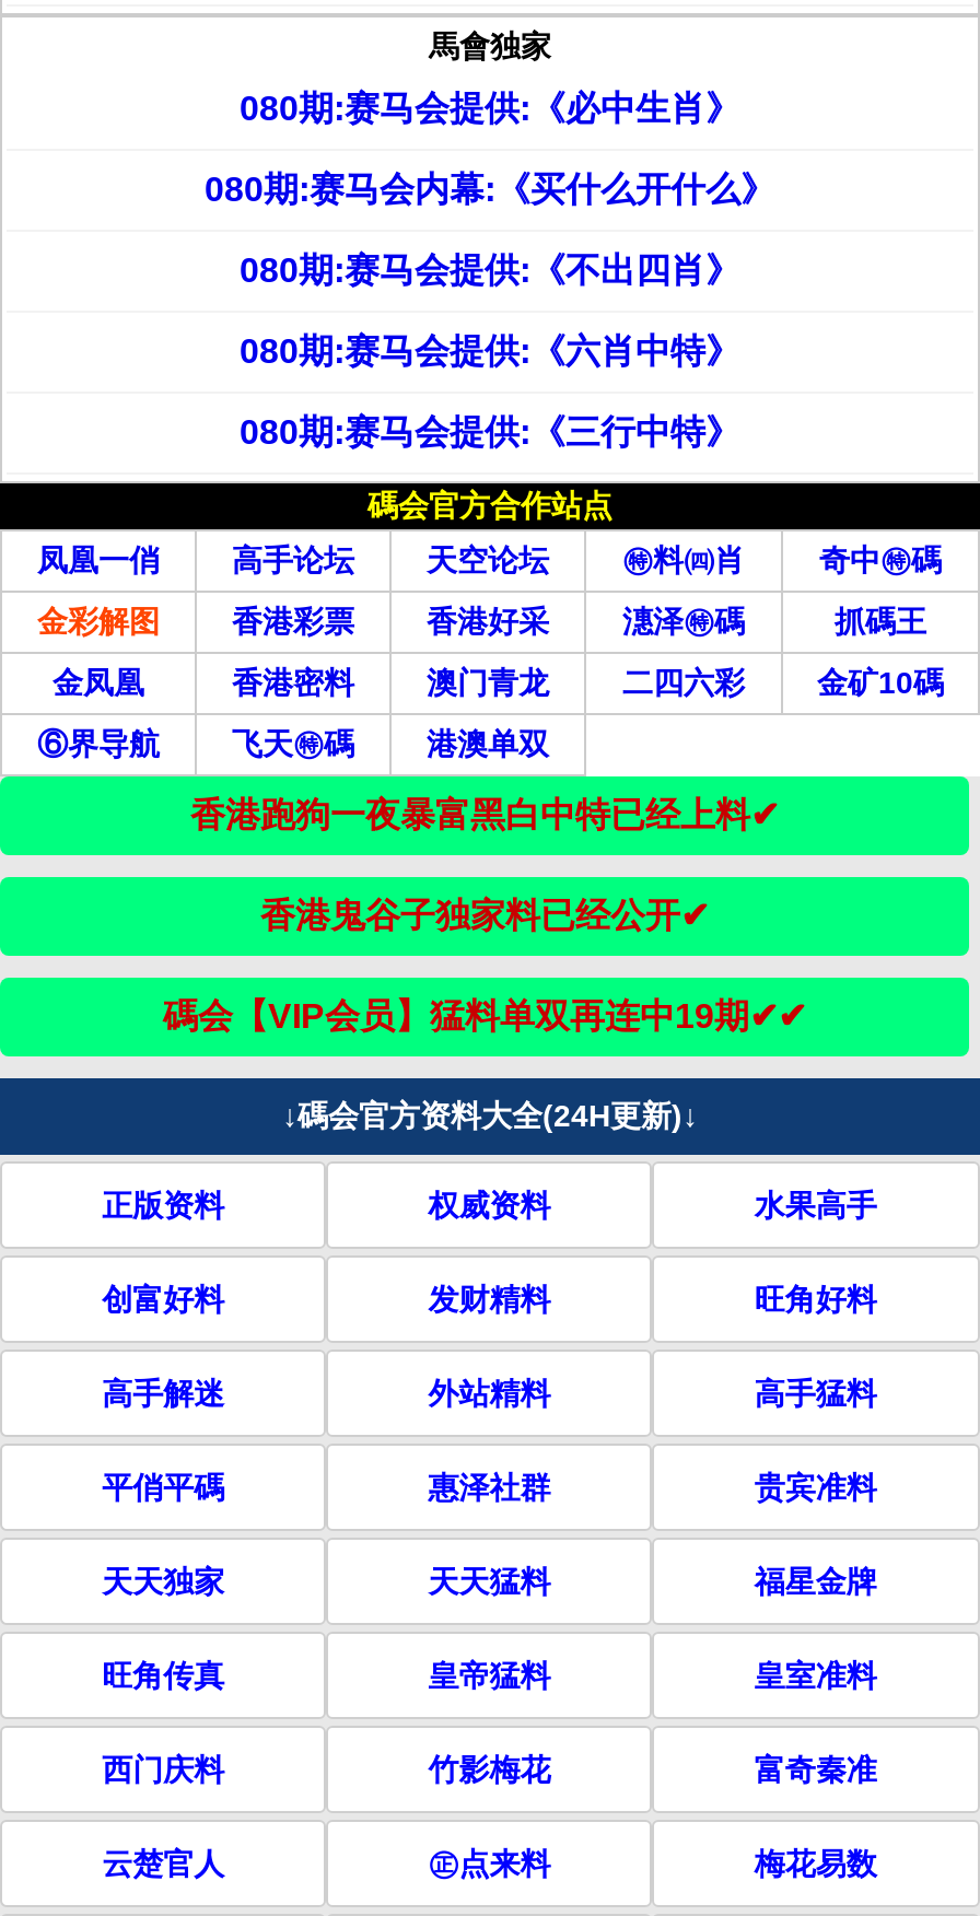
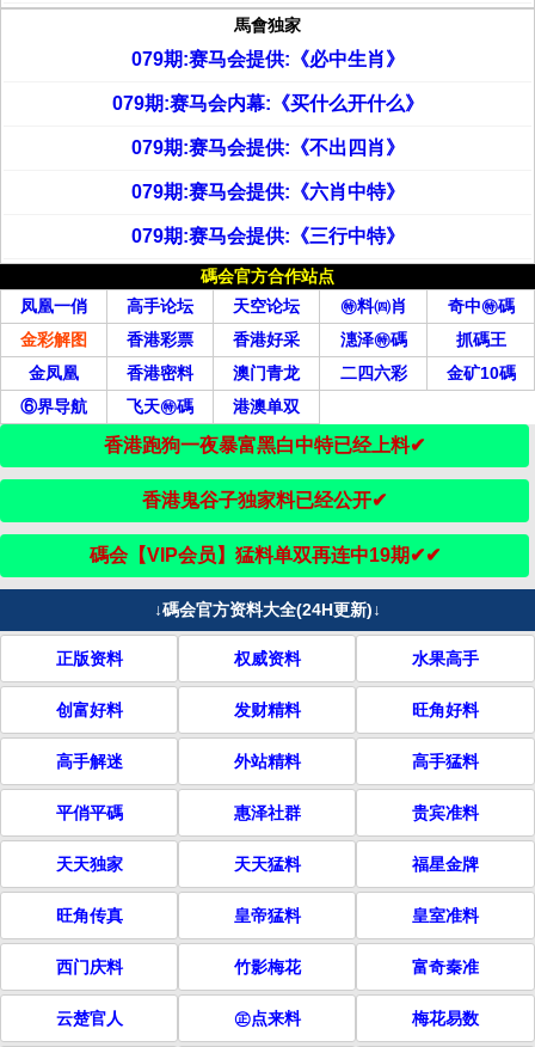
[240,90,740,127] 080期:赛马会提供:《必中生肖》 -> [131,49,404,69] 079期:赛马会提供:《必中生肖》
[205,171,775,208] 080期:赛马会内幕:《买什么开什么》 -> [112,93,423,114] 079期:赛马会内幕:《买什么开什么》
[240,252,740,289] 080期:赛马会提供:《不出四肖》 -> [131,137,404,158] 079期:赛马会提供:《不出四肖》
[240,332,740,370] 080期:赛马会提供:《六肖中特》 -> [131,182,404,202] 079期:赛马会提供:《六肖中特》
[240,413,740,451] 080期:赛马会提供:《三行中特》 -> [131,226,404,246] 079期:赛马会提供:《三行中特》

